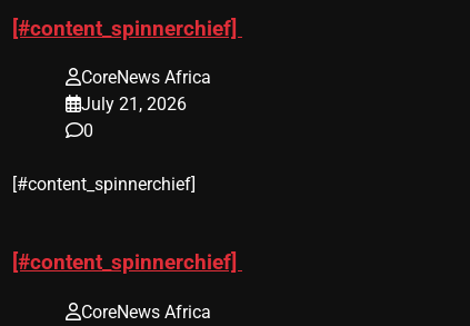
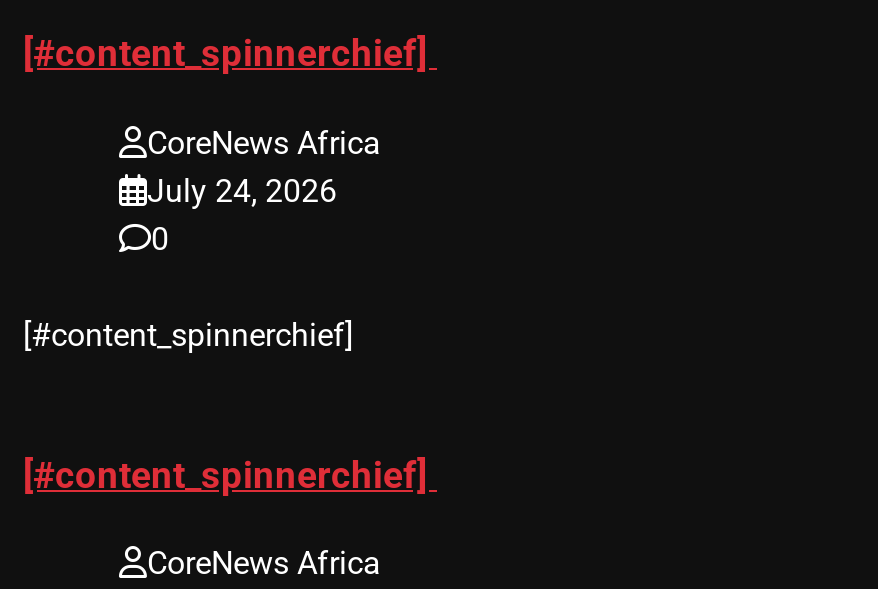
[81,94,187,115] July 21, 2026 -> [147,171,337,209] July 24, 2026

